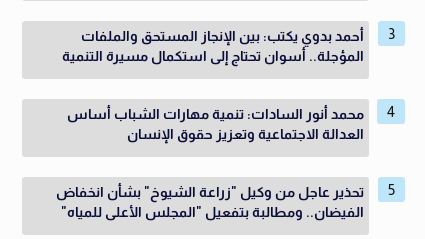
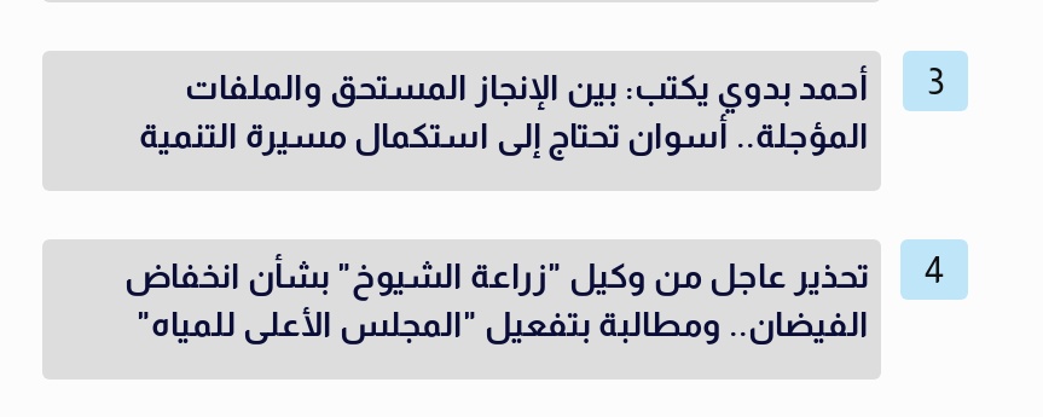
[67,106,364,142] محمد أنور السادات: تنمية مهارات الشباب أساس | العدالة الاجتماعية وتعزيز حقوق الإنسان -> none

